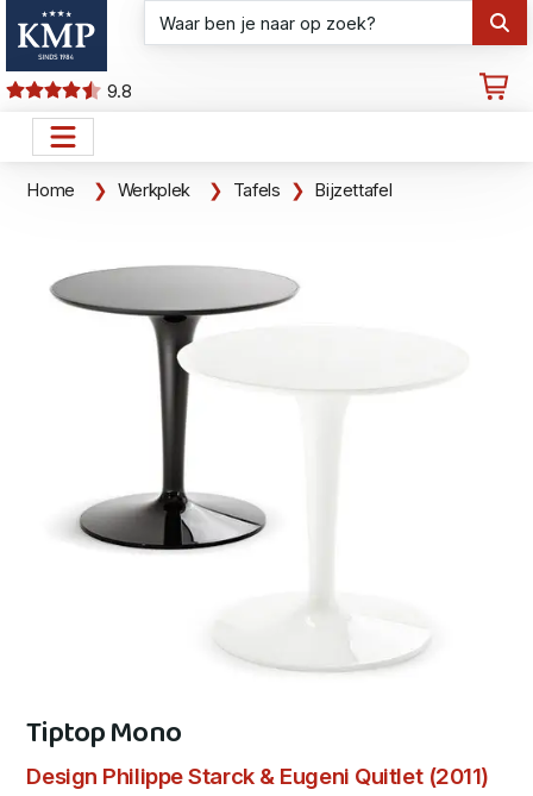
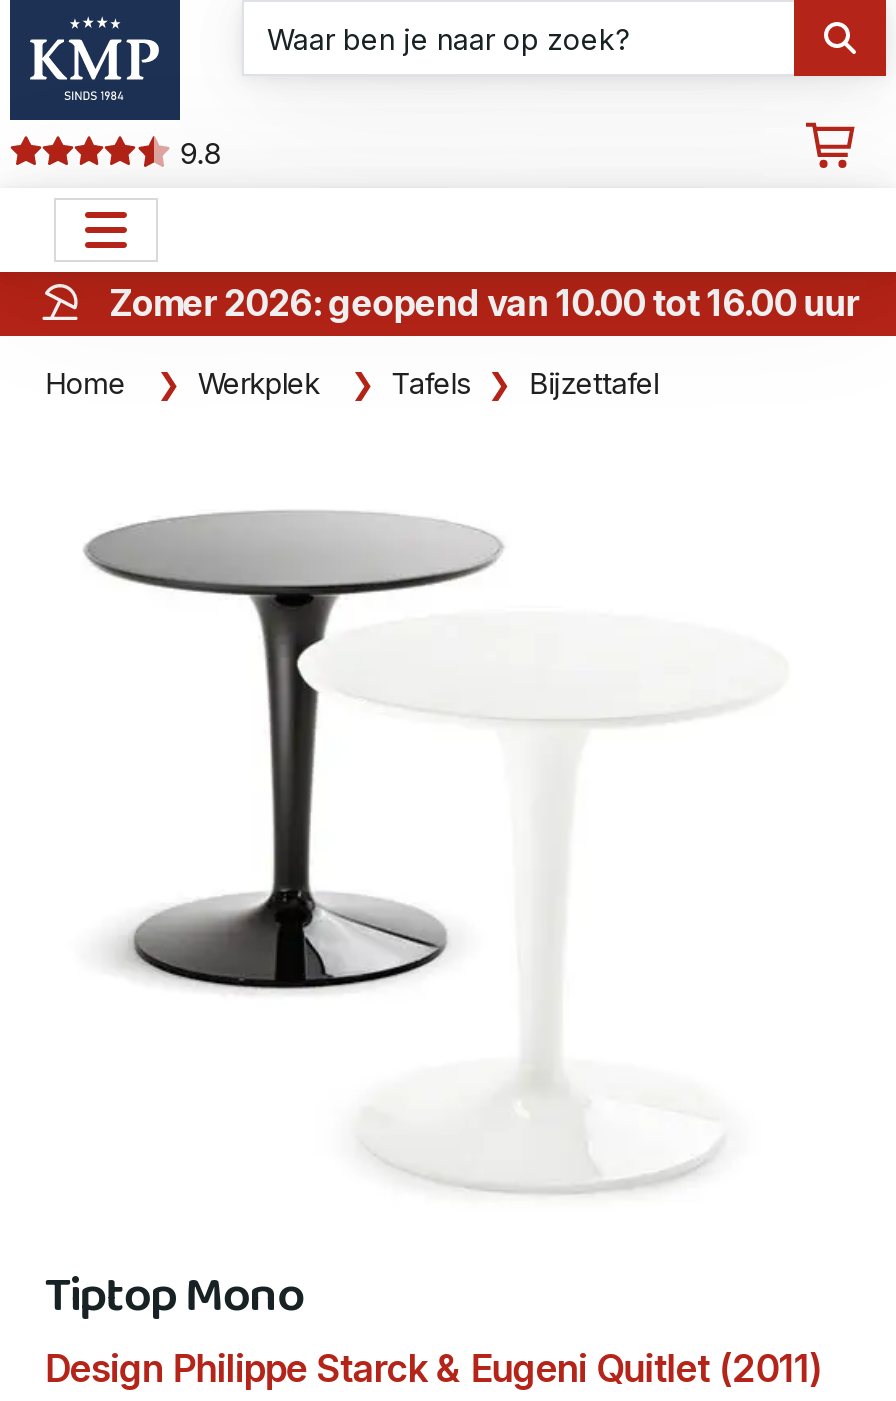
none -> [6,270,859,338] [image] | Zomer 2026: geopend van 10.00 tot 16.00 uur

